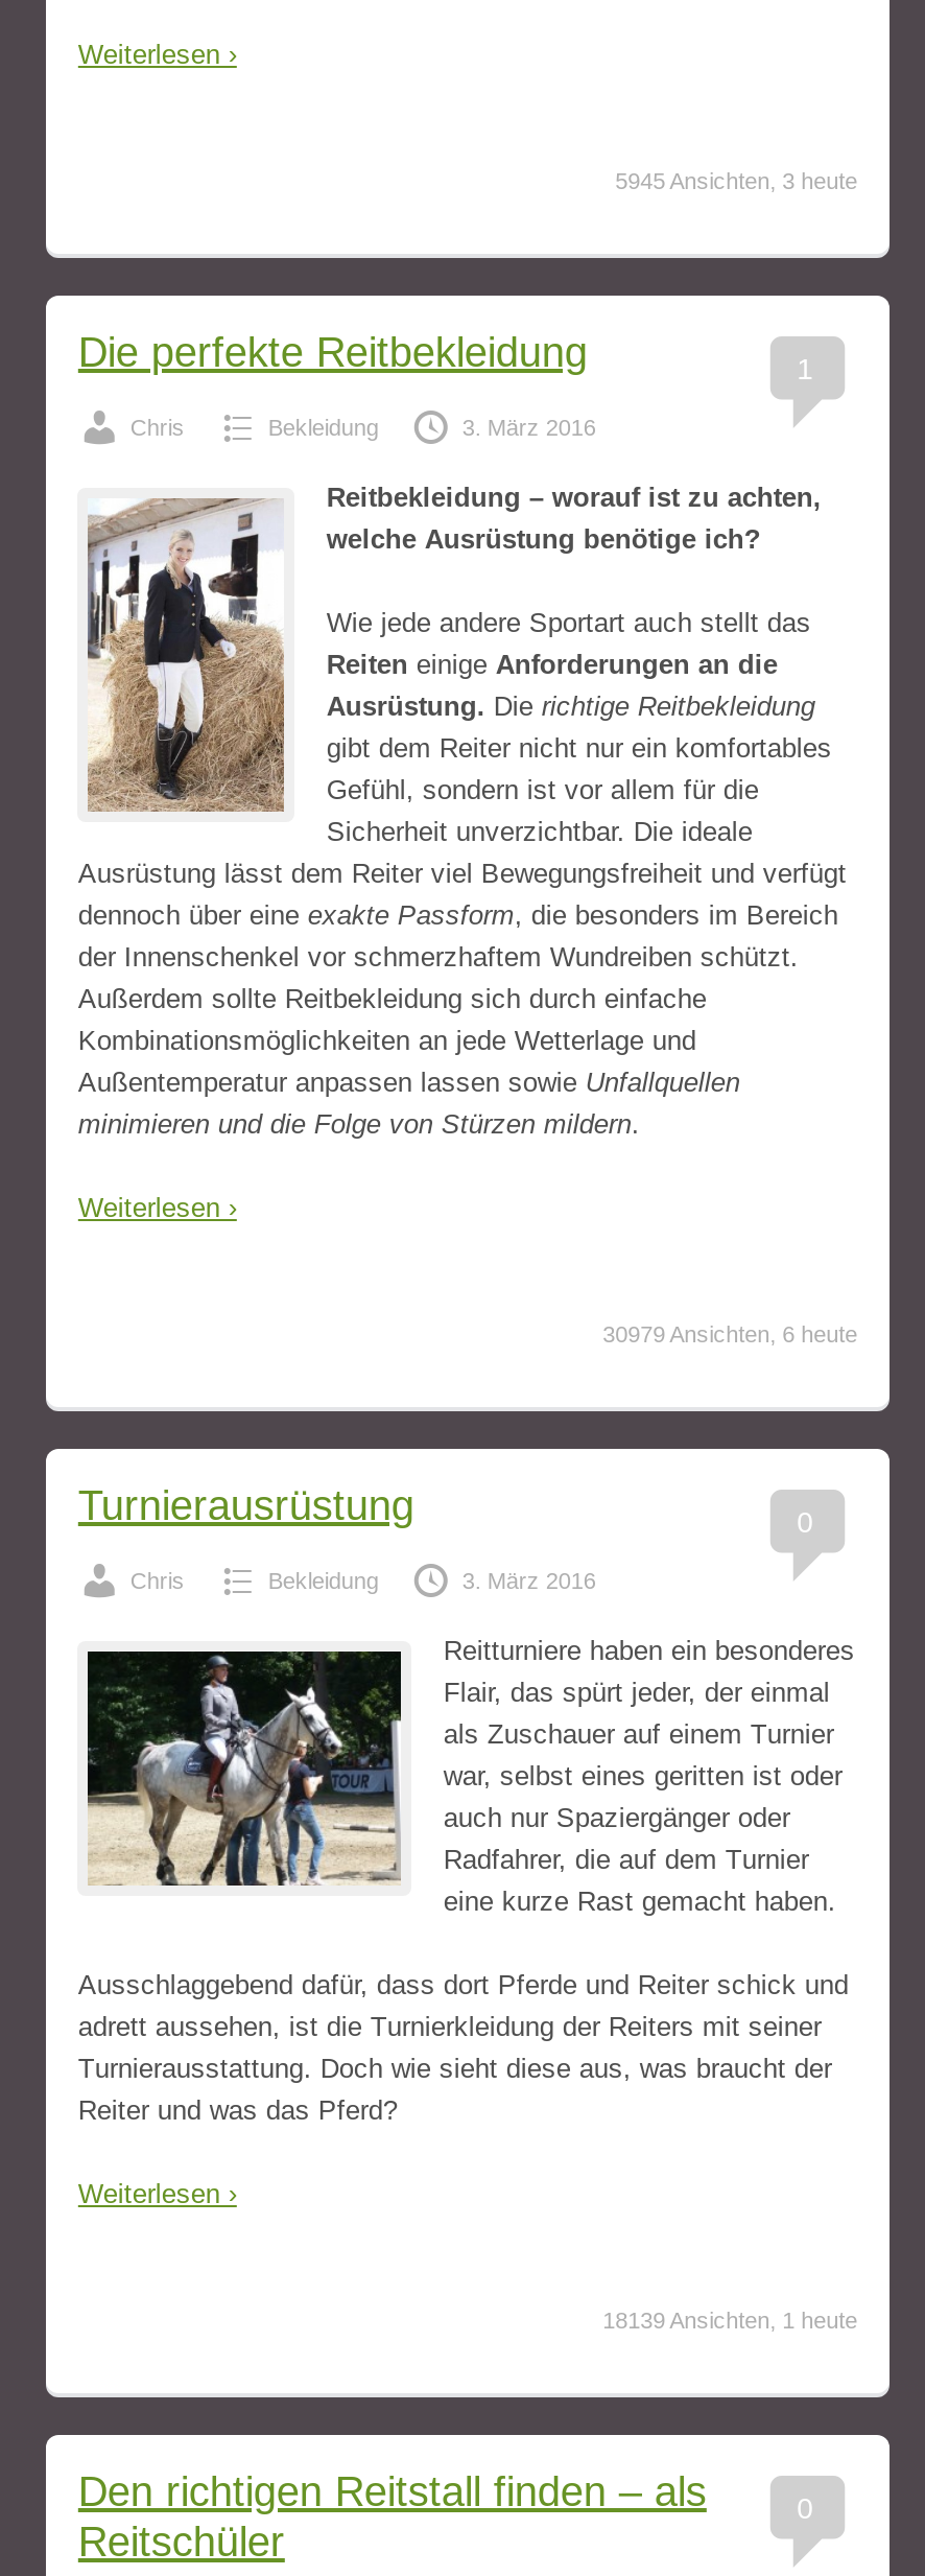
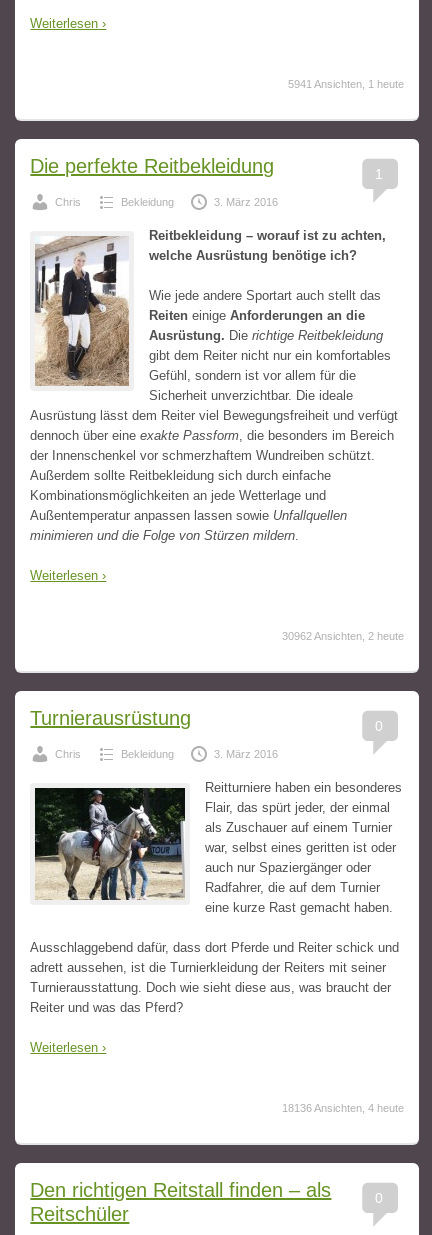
[615,168,857,193] 5945 Ansichten, 3 heute -> [288,78,404,90] 5941 Ansichten, 1 heute
[603,1321,857,1346] 30979 Ansichten, 6 heute -> [282,630,404,642] 30962 Ansichten, 2 heute
[603,2308,857,2333] 18139 Ansichten, 1 heute -> [282,1102,404,1114] 18136 Ansichten, 4 heute

